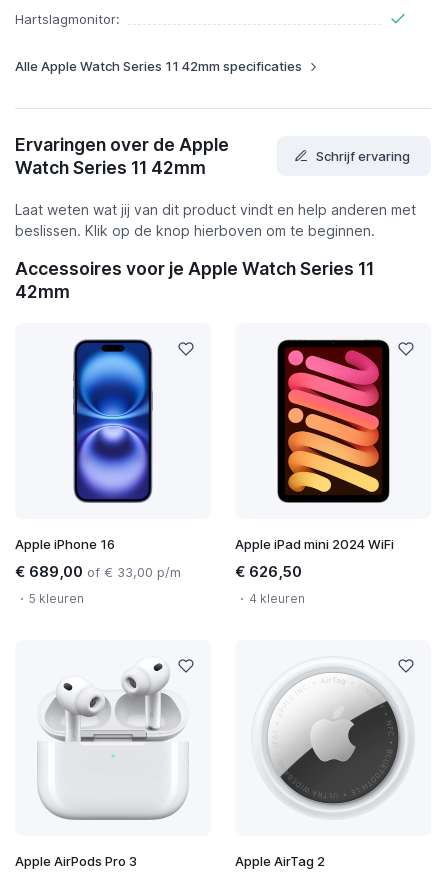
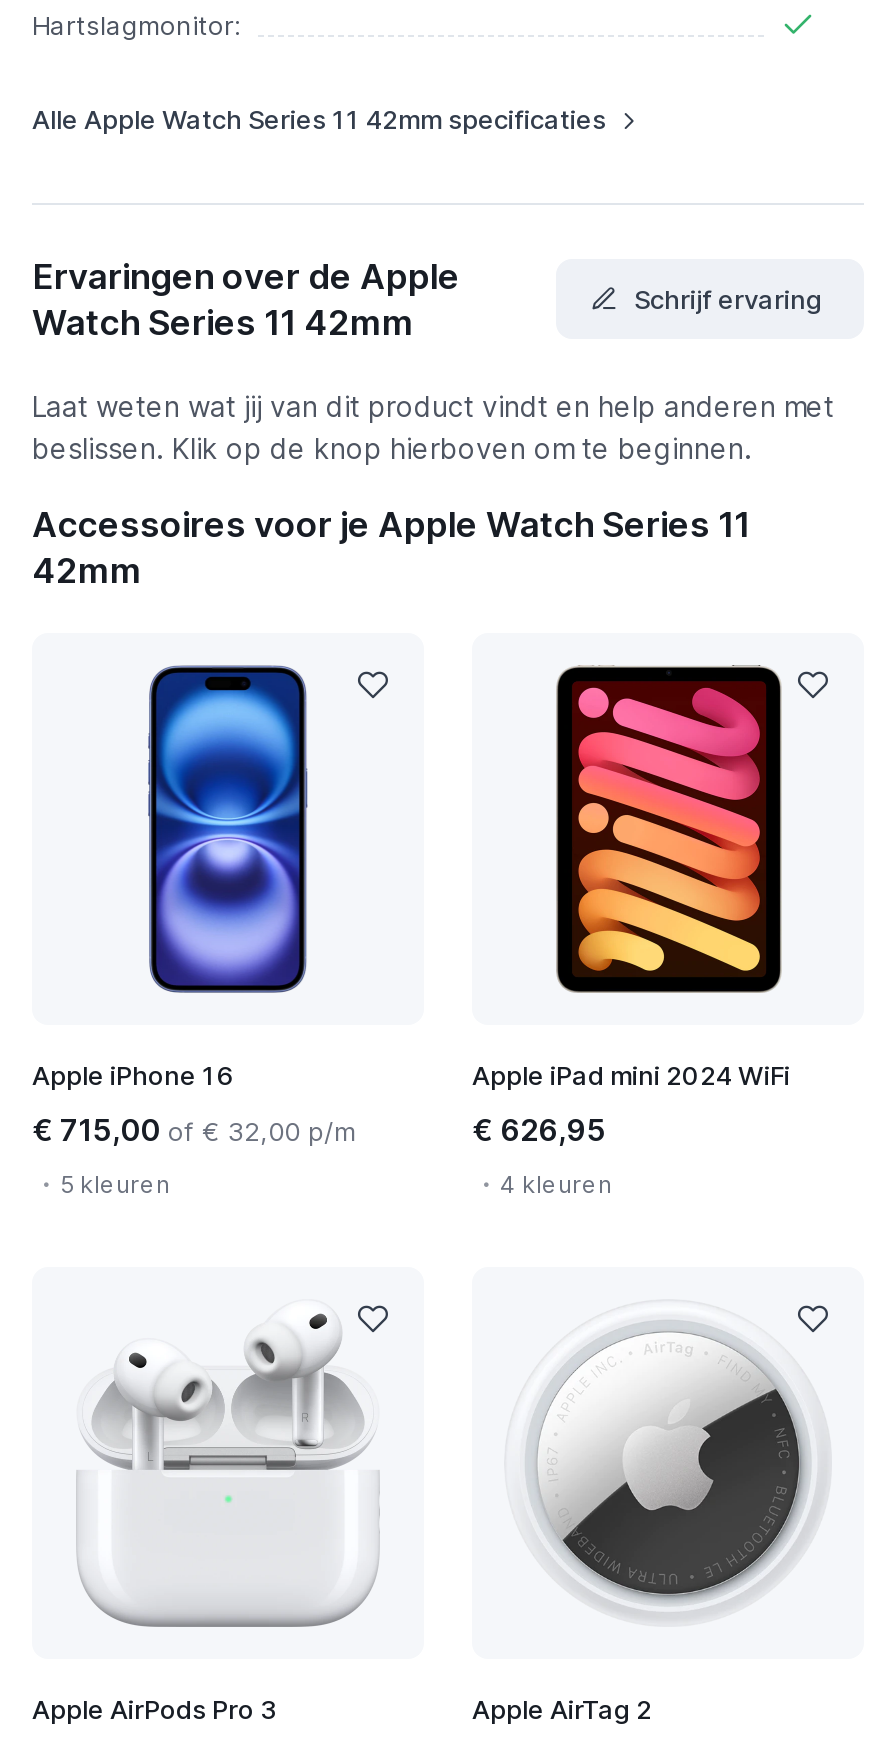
[15,562,181,581] € 689,00 of € 33,00 p/m -> [32,1112,356,1150] € 715,00 of € 32,00 p/m
[235,562,302,581] € 626,50 -> [472,1112,606,1150] € 626,95

